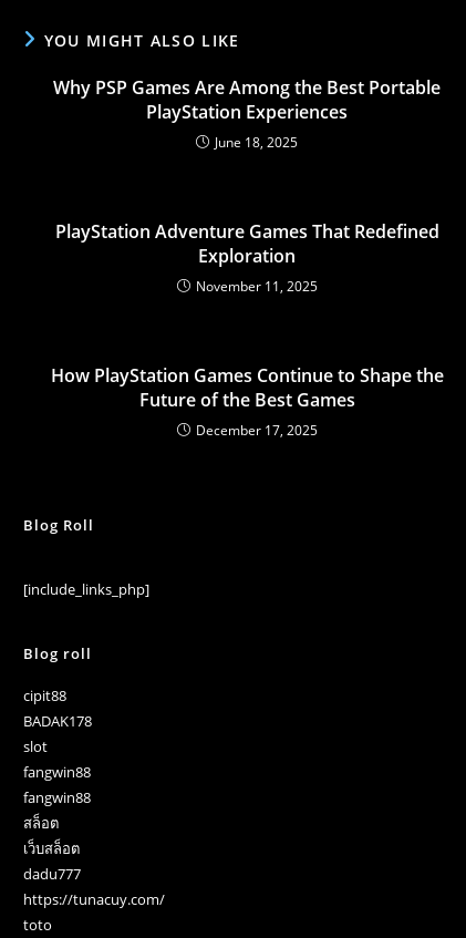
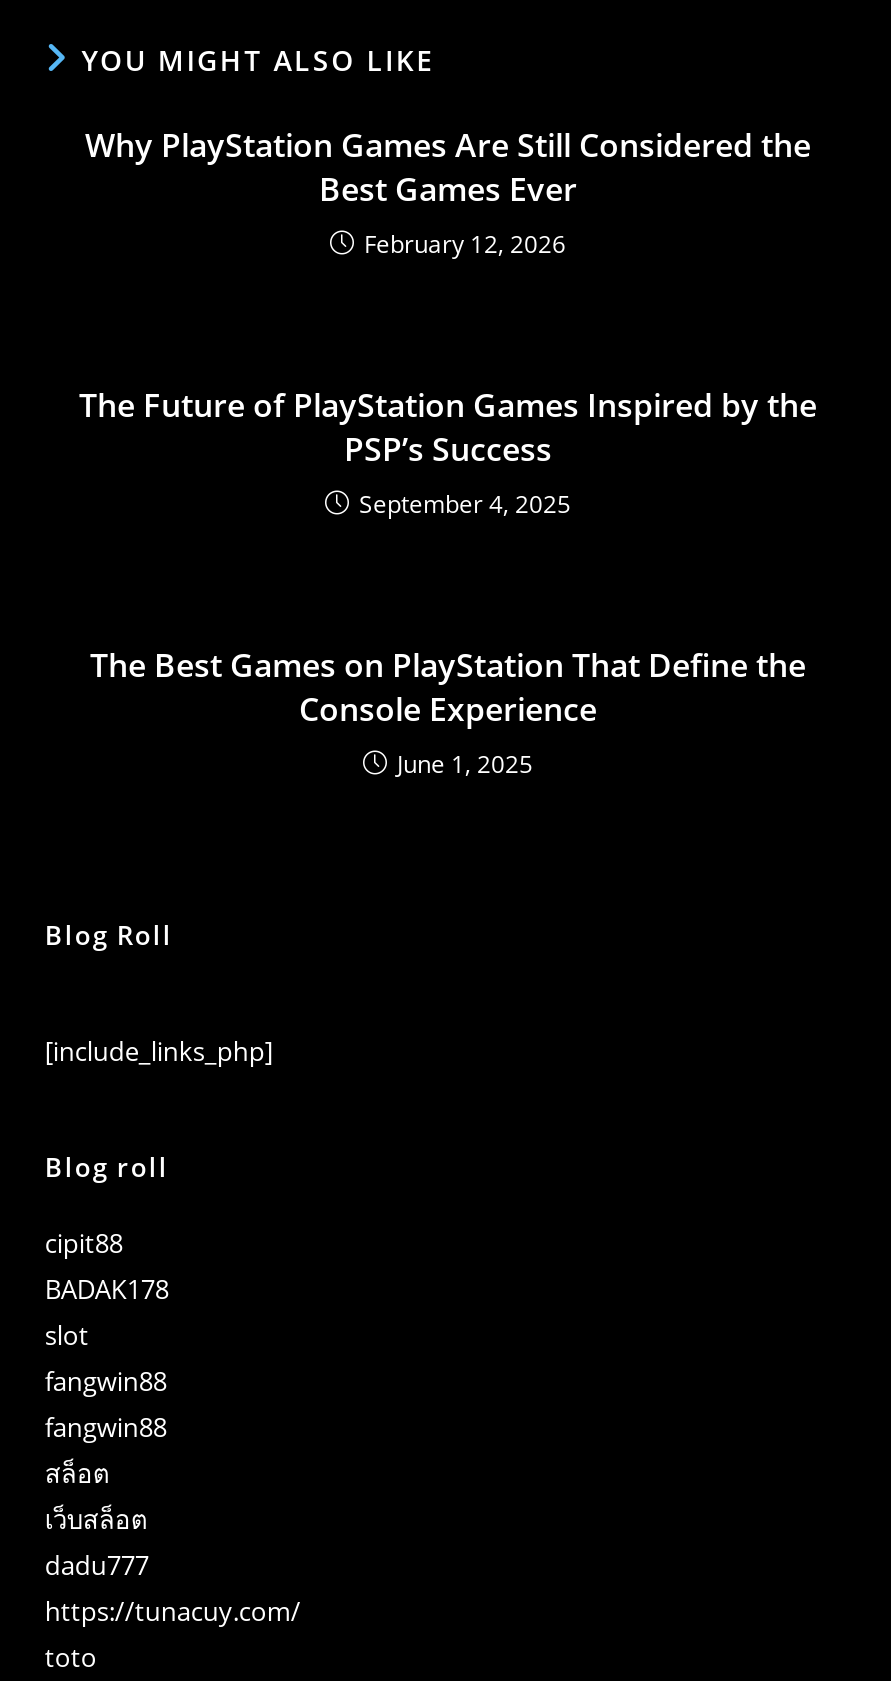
[53,75,441,152] Why PSP Games Are Among the Best Portable | PlayStation Experiences | June 18, 2025 -> [85,123,811,261] Why PlayStation Games Are Still Considered the | Best Games Ever | February 12, 2026
[55,219,439,296] PlayStation Adventure Games That Redefined | Exploration | November 11, 2025 -> [79,383,817,521] The Future of PlayStation Games Inspired by the | PSP’s Success | September 4, 2025
[50,363,443,440] How PlayStation Games Continue to Shape the | Future of the Best Games | December 17, 2025 -> [90,643,806,781] The Best Games on PlayStation That Define the | Console Experience | June 1, 2025

